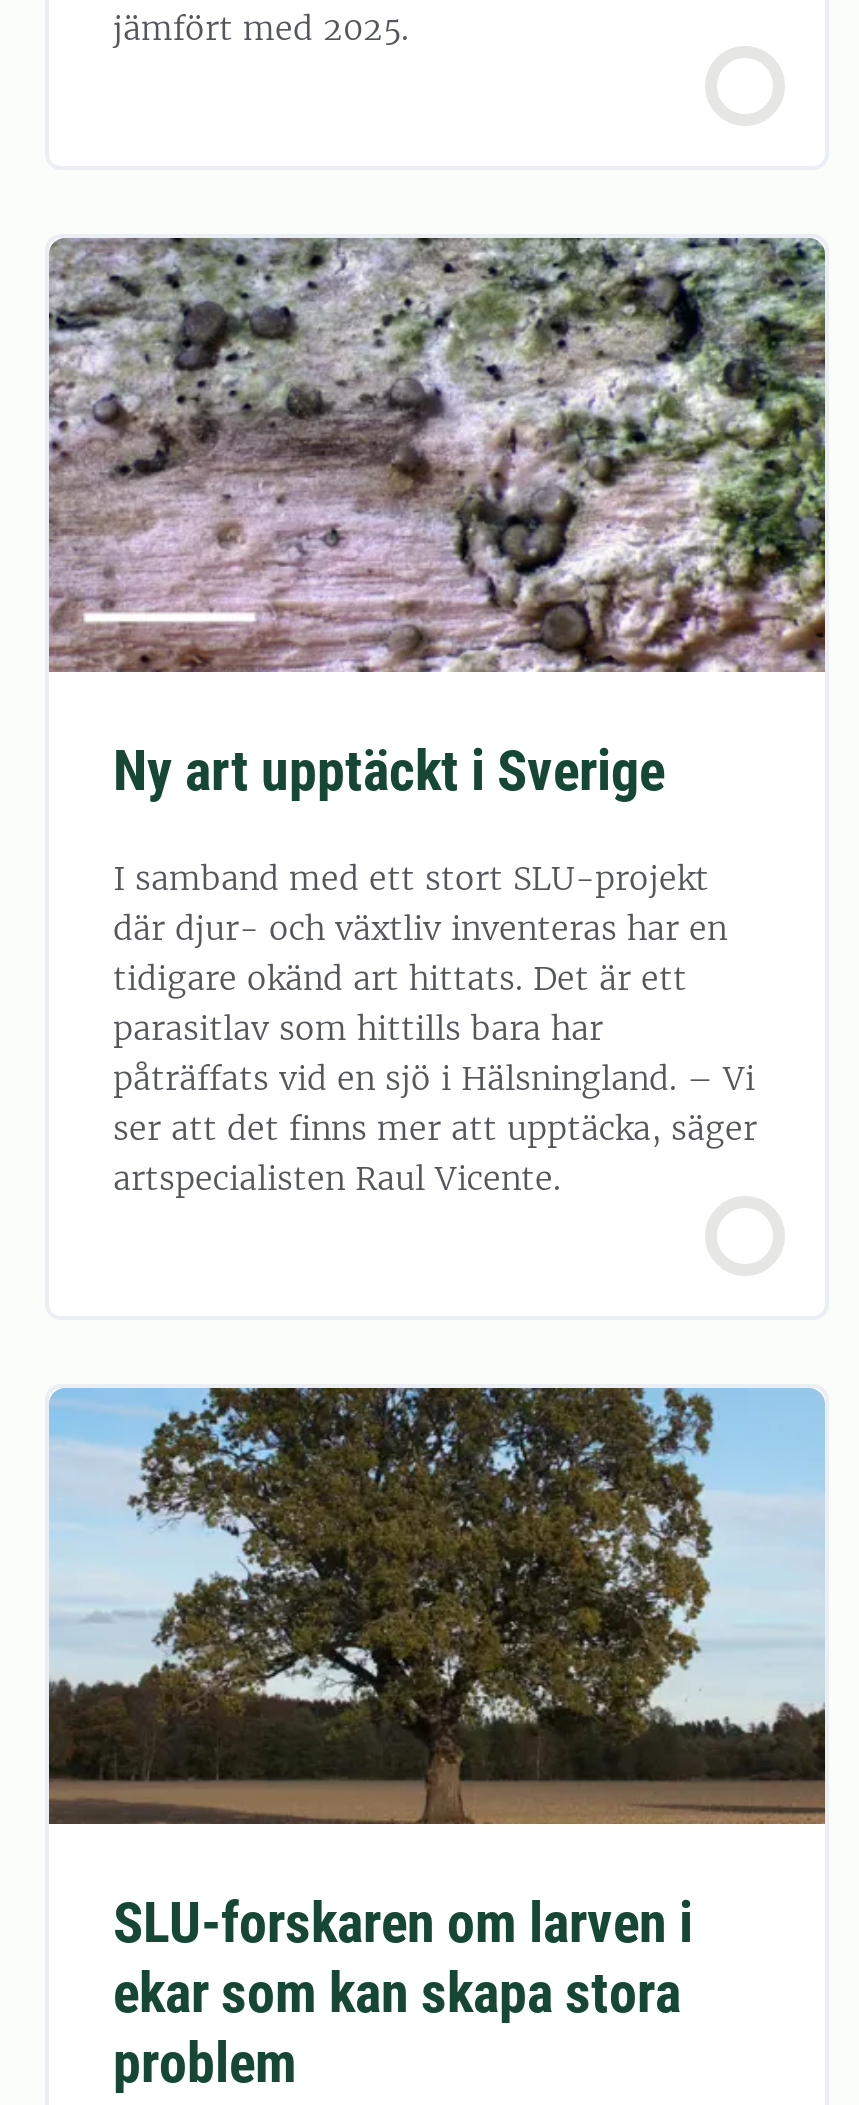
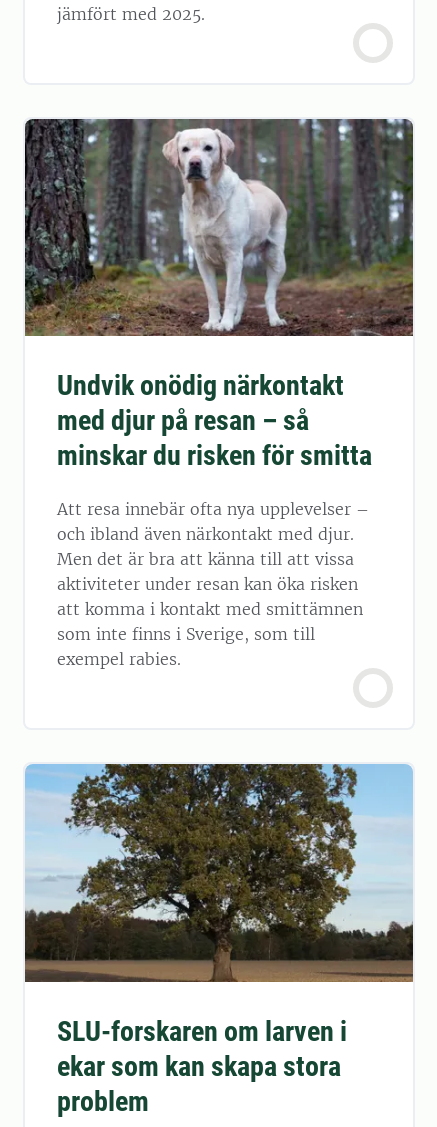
[49,238,825,805] [image] | Ny art upptäckt i Sverige -> [25,119,413,472] [image] | Undvik onödig närkontakt | med djur på resan – så | minskar du risken för smitta
[113,859,757,1199] I samband med ett stort SLU-projekt | där djur- och växtliv inventeras har en | tidigare okänd art hittats. Det är ett | parasitlav som hittills bara har | påträffats vid en sjö i Hälsningland. – Vi | ser att det finns mer att upptäcka, säger | artspecialisten Raul Vicente. -> [57,499,369,669] Att resa innebär ofta nya upplevelser – | och ibland även närkontakt med djur. | Men det är bra att känna till att vissa | aktiviteter under resan kan öka risken | att komma i kontakt med smittämnen | som inte finns i Sverige, som till | exempel rabies.

